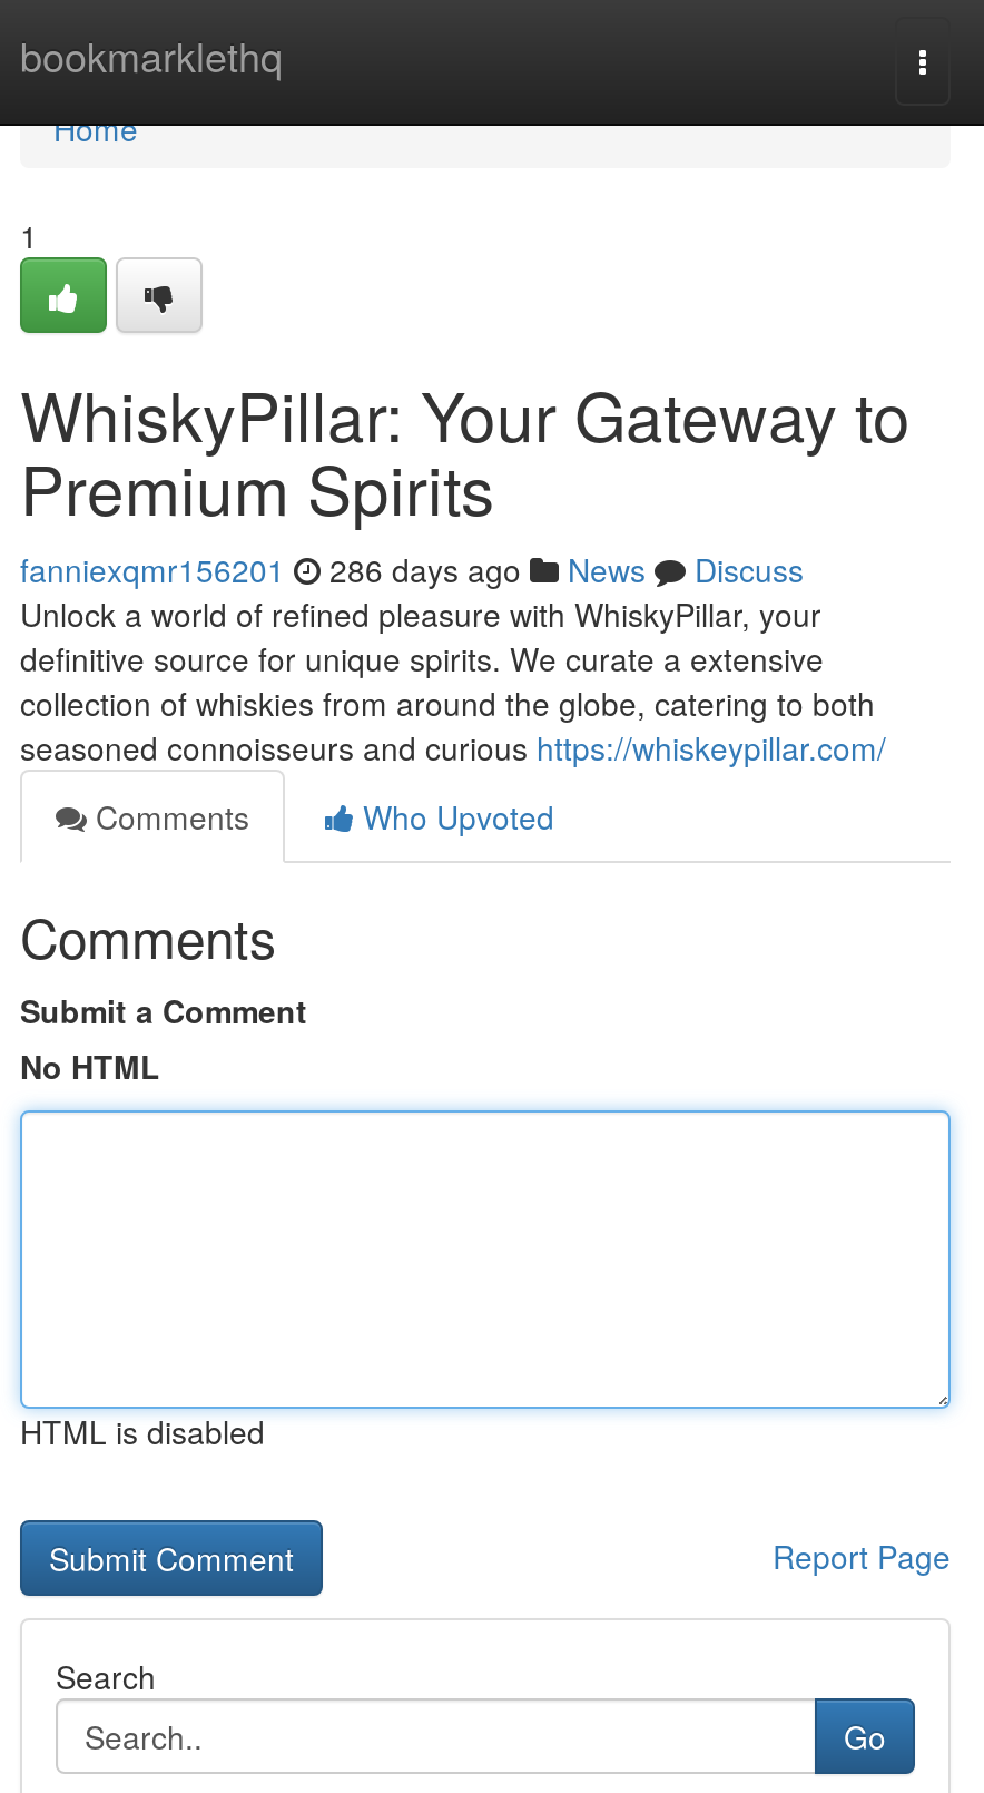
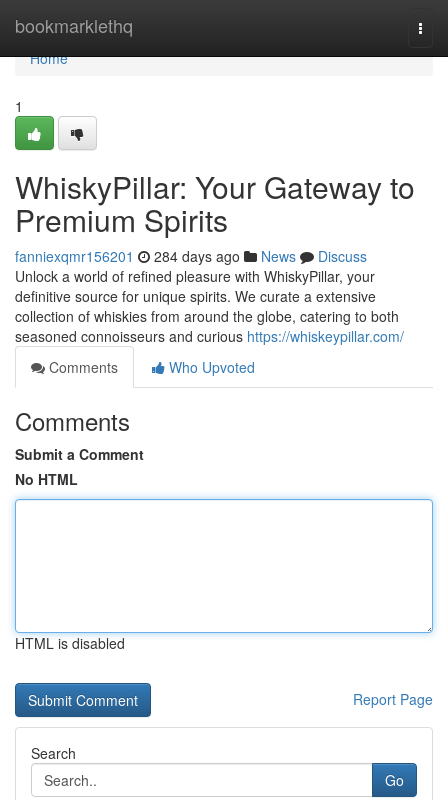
[20,547,804,591] fanniexqmr156201 286 days ago News Discuss -> [15,246,367,266] fanniexqmr156201 284 days ago News Discuss

